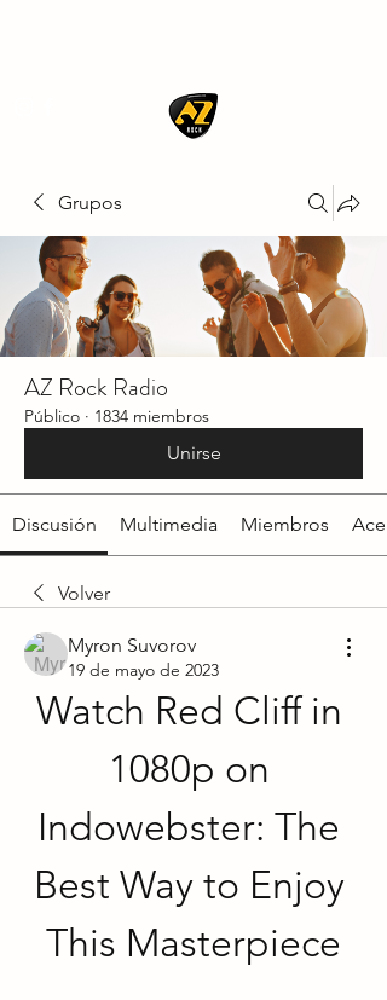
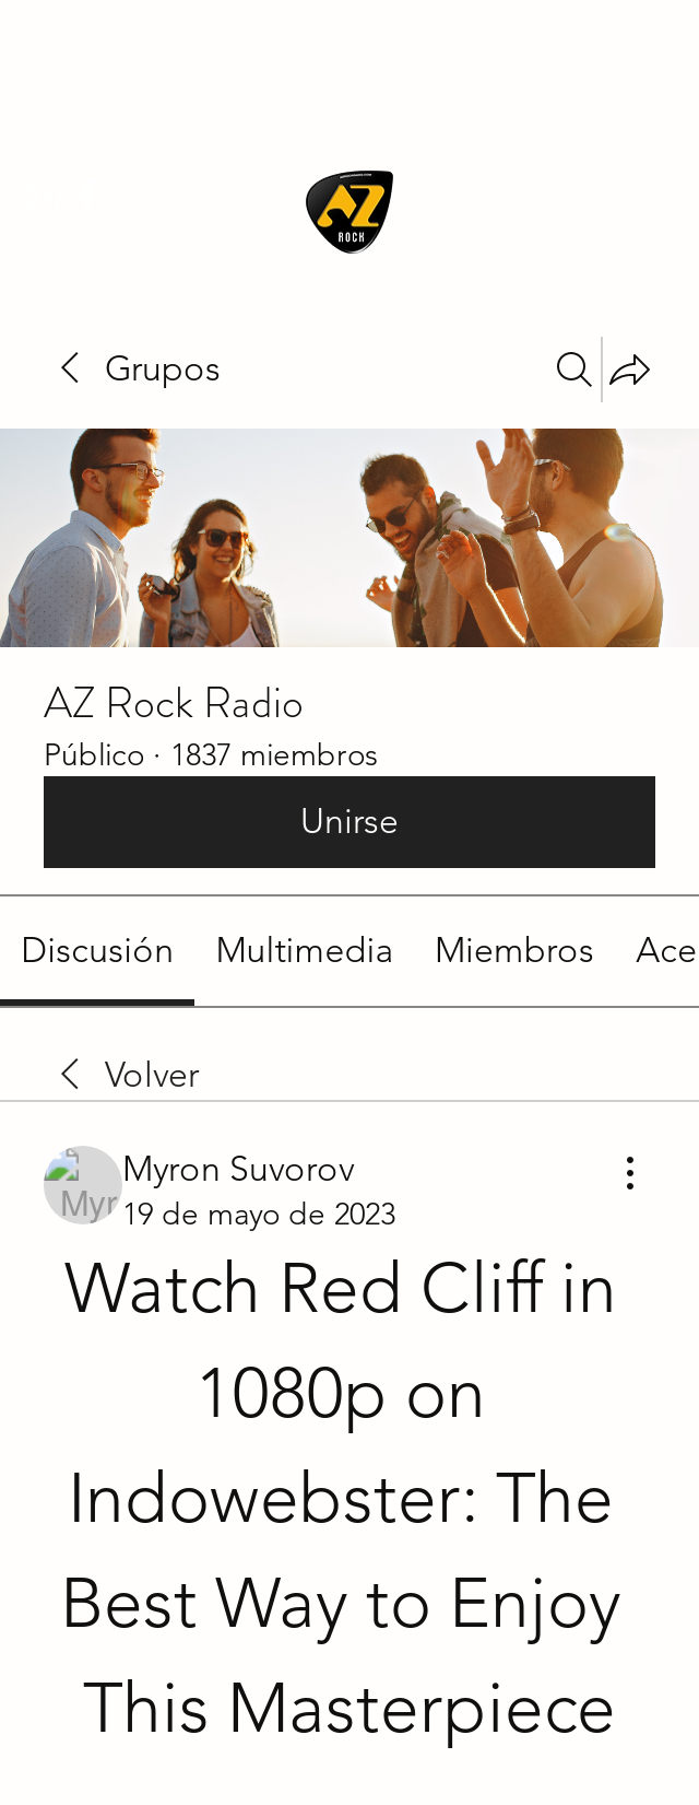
[24,405,209,427] Público · 1834 miembros -> [44,735,378,774] Público · 1837 miembros

